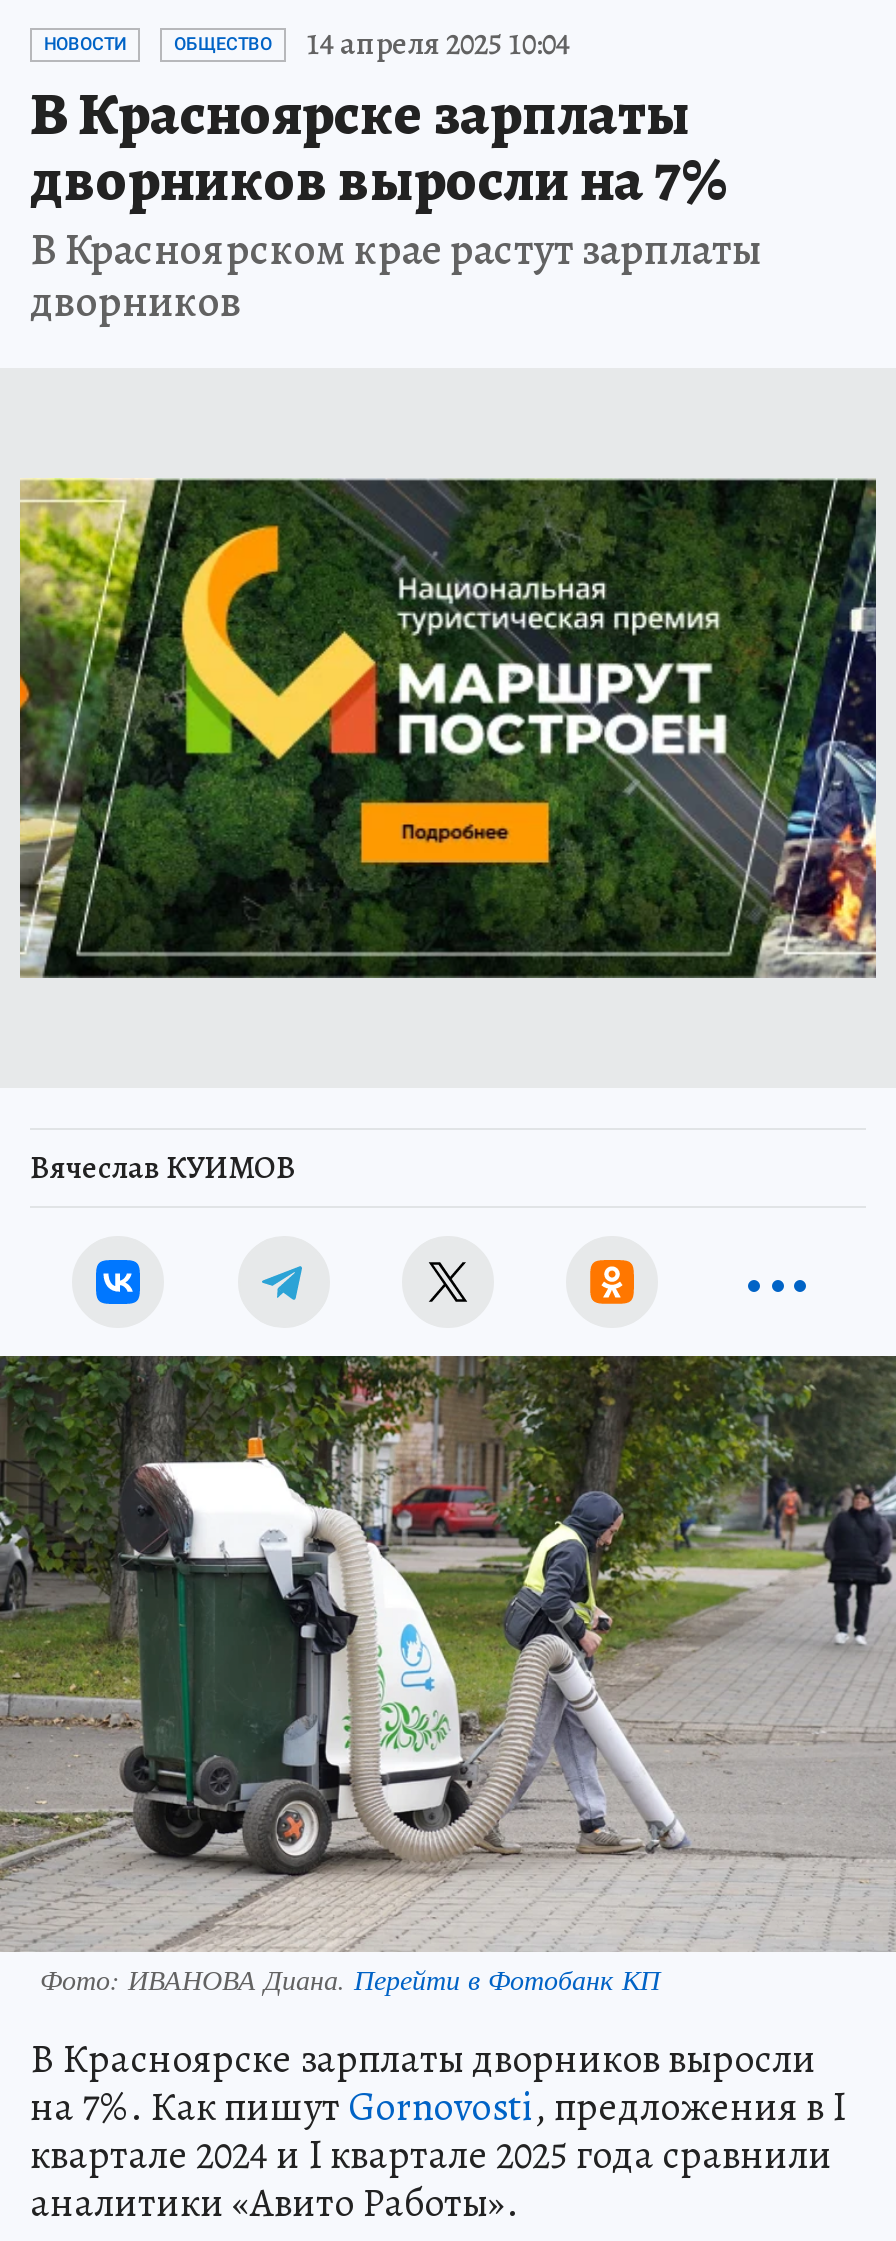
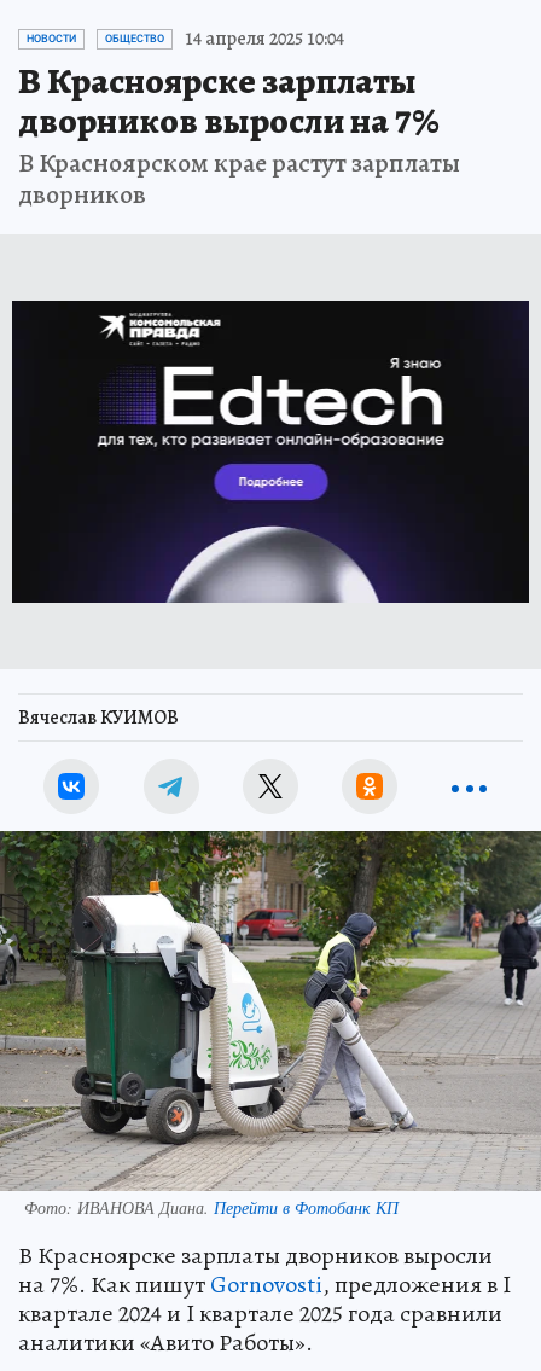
[18,478,878,980] [image] -> [11,300,530,603] [image]

